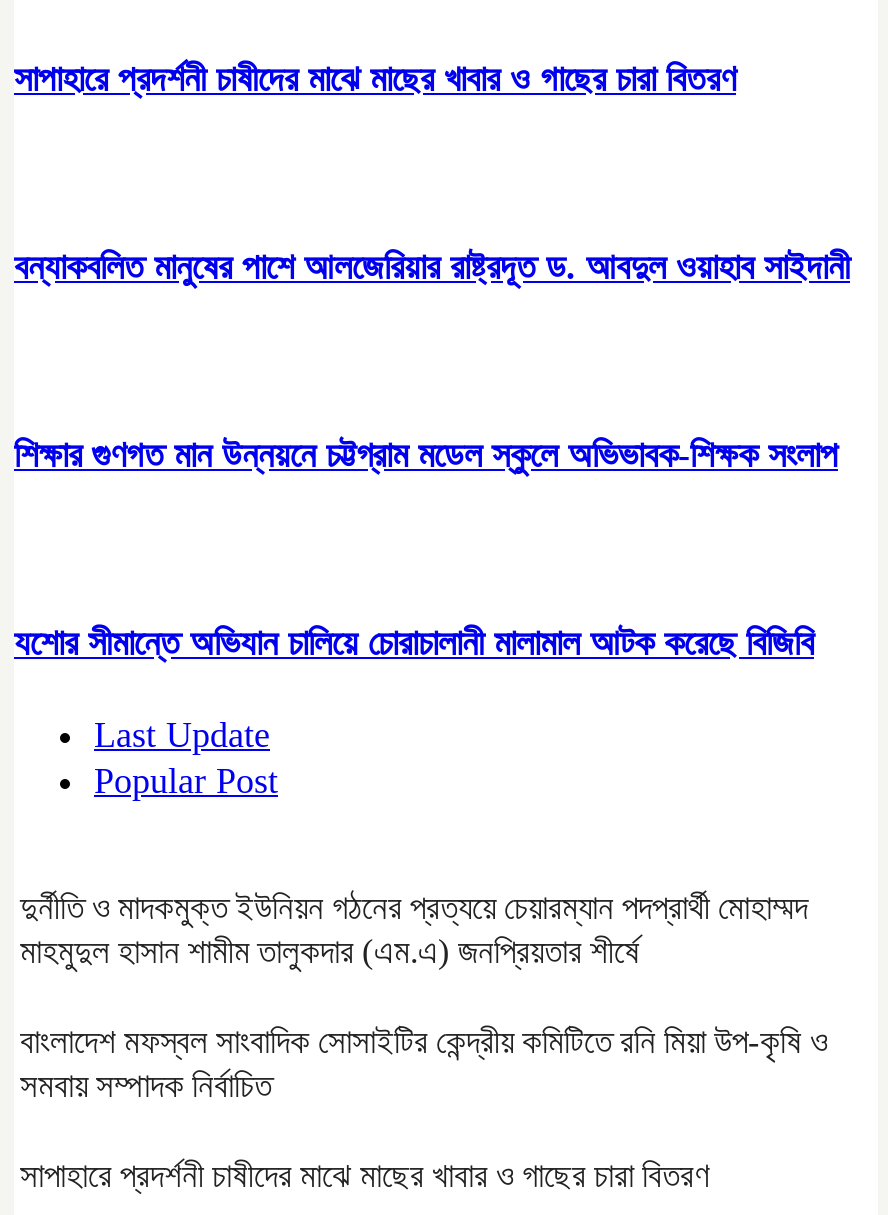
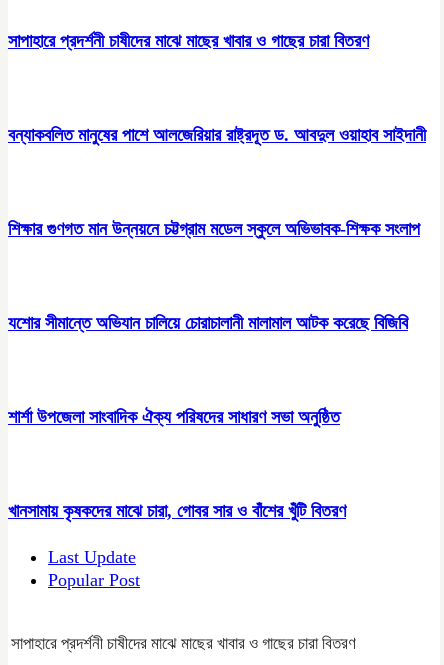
none -> [8,407,340,427] শার্শা উপজেলা সাংবাদিক ঐক্য পরিষদের সাধারণ সভা অনুষ্ঠিত
none -> [8,500,346,520] খানসামায় কৃষকদের মাঝে চারা, গোবর সার ও বাঁশের খুঁটি বিতরণ
moved [94,716,278,802] -> [48,547,140,590]: Last Update | Popular Post
[20,890,828,1106] দুর্নীতি ও মাদকমুক্ত ইউনিয়ন গঠনের প্রত্যয়ে চেয়ারম্যান পদপ্রার্থী মোহাম্মদ | মাহমুদুল হাসান শামীম তালুকদার (এম.এ) জনপ্রিয়তার শীর্ষে | বাংলাদেশ মফস্বল সাংবাদিক সোসাইটির কেন্দ্রীয় কমিটিতে রনি মিয়া উপ-কৃষি ও | সমবায় সম্পাদক নির্বাচিত -> none

